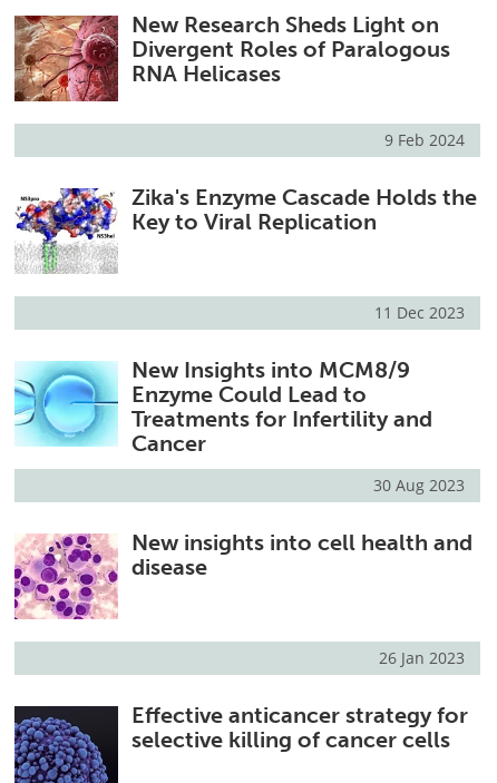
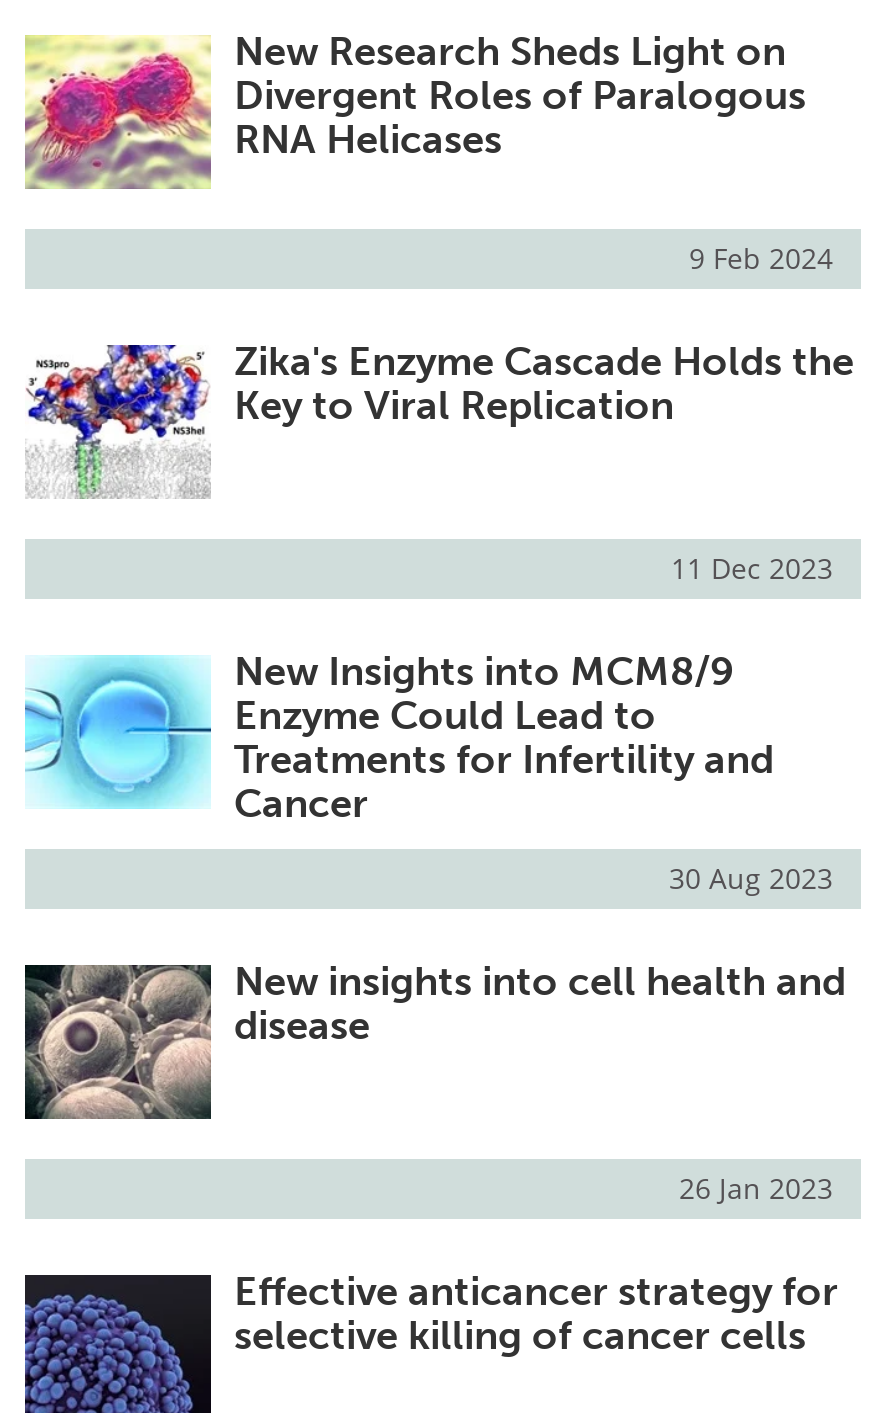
[13,14,119,102] [image] -> [25,35,213,189] [image]
[13,534,118,620] [image] -> [23,963,213,1121] [image]

